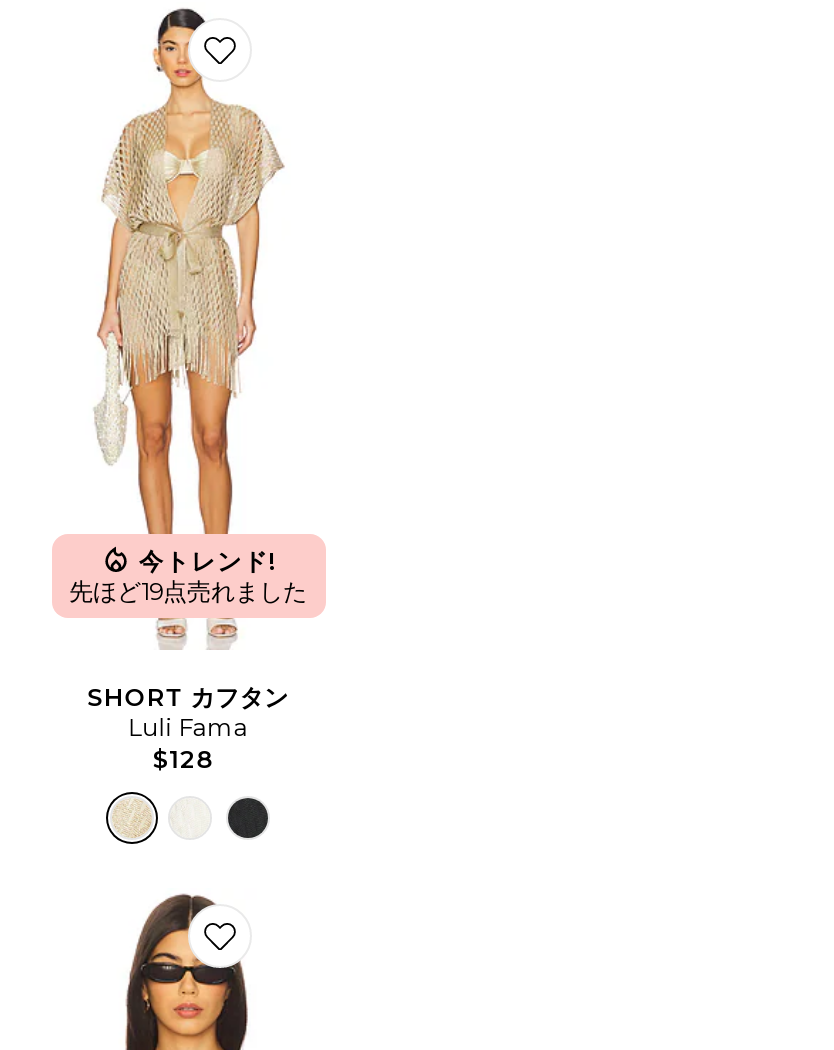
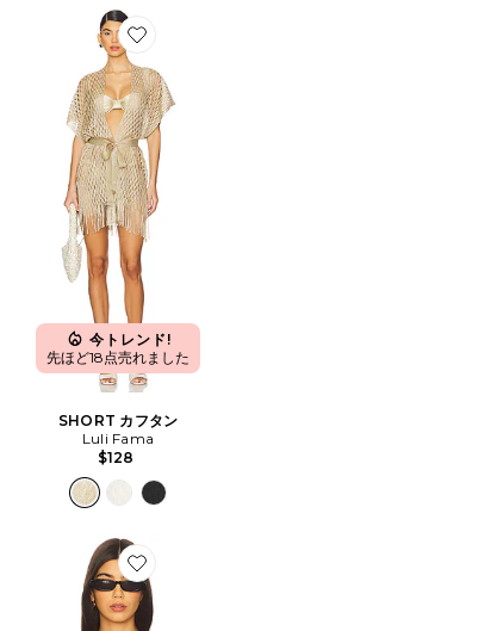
[69,576,307,606] 先ほど19点売れました -> [46,348,190,366] 先ほど18点売れました

